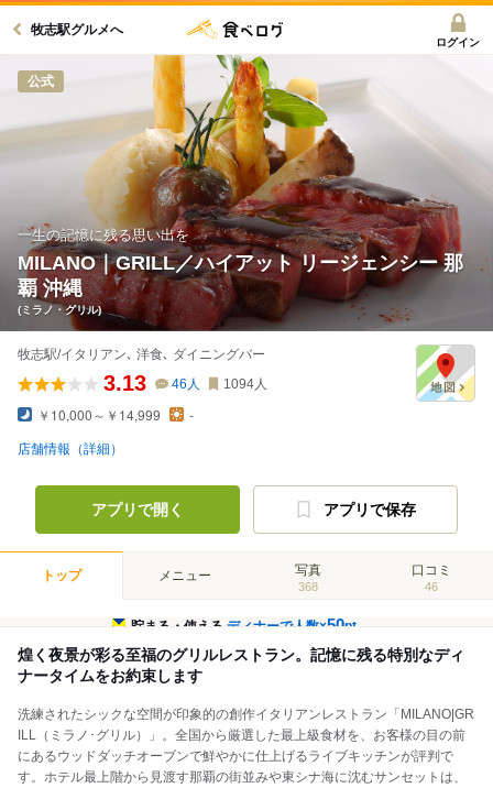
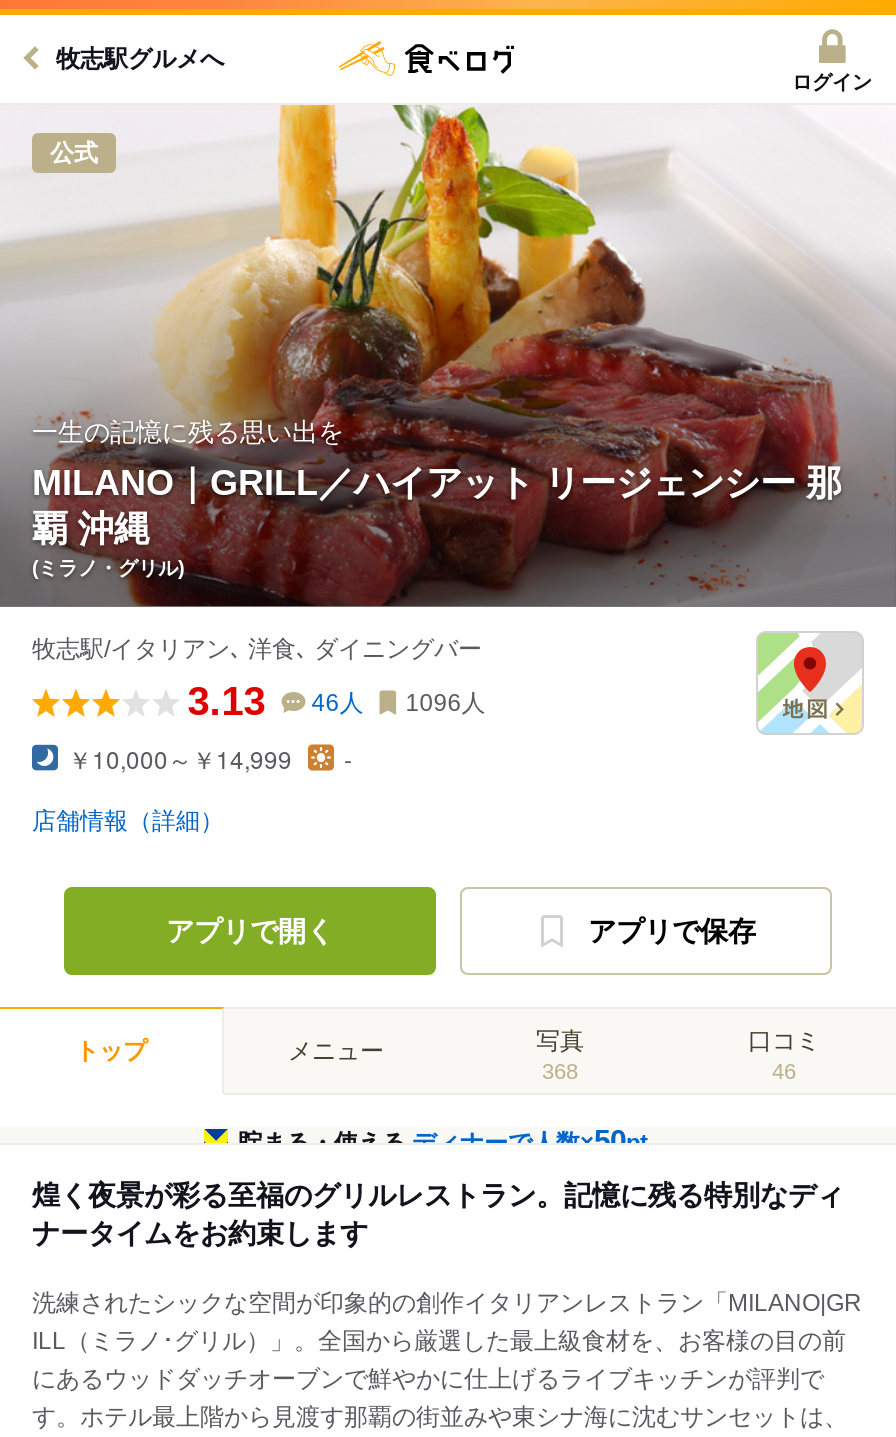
[103,371,267,395] 3.13 46人 1094人 -> [188,679,486,723] 3.13 46人 1096人

